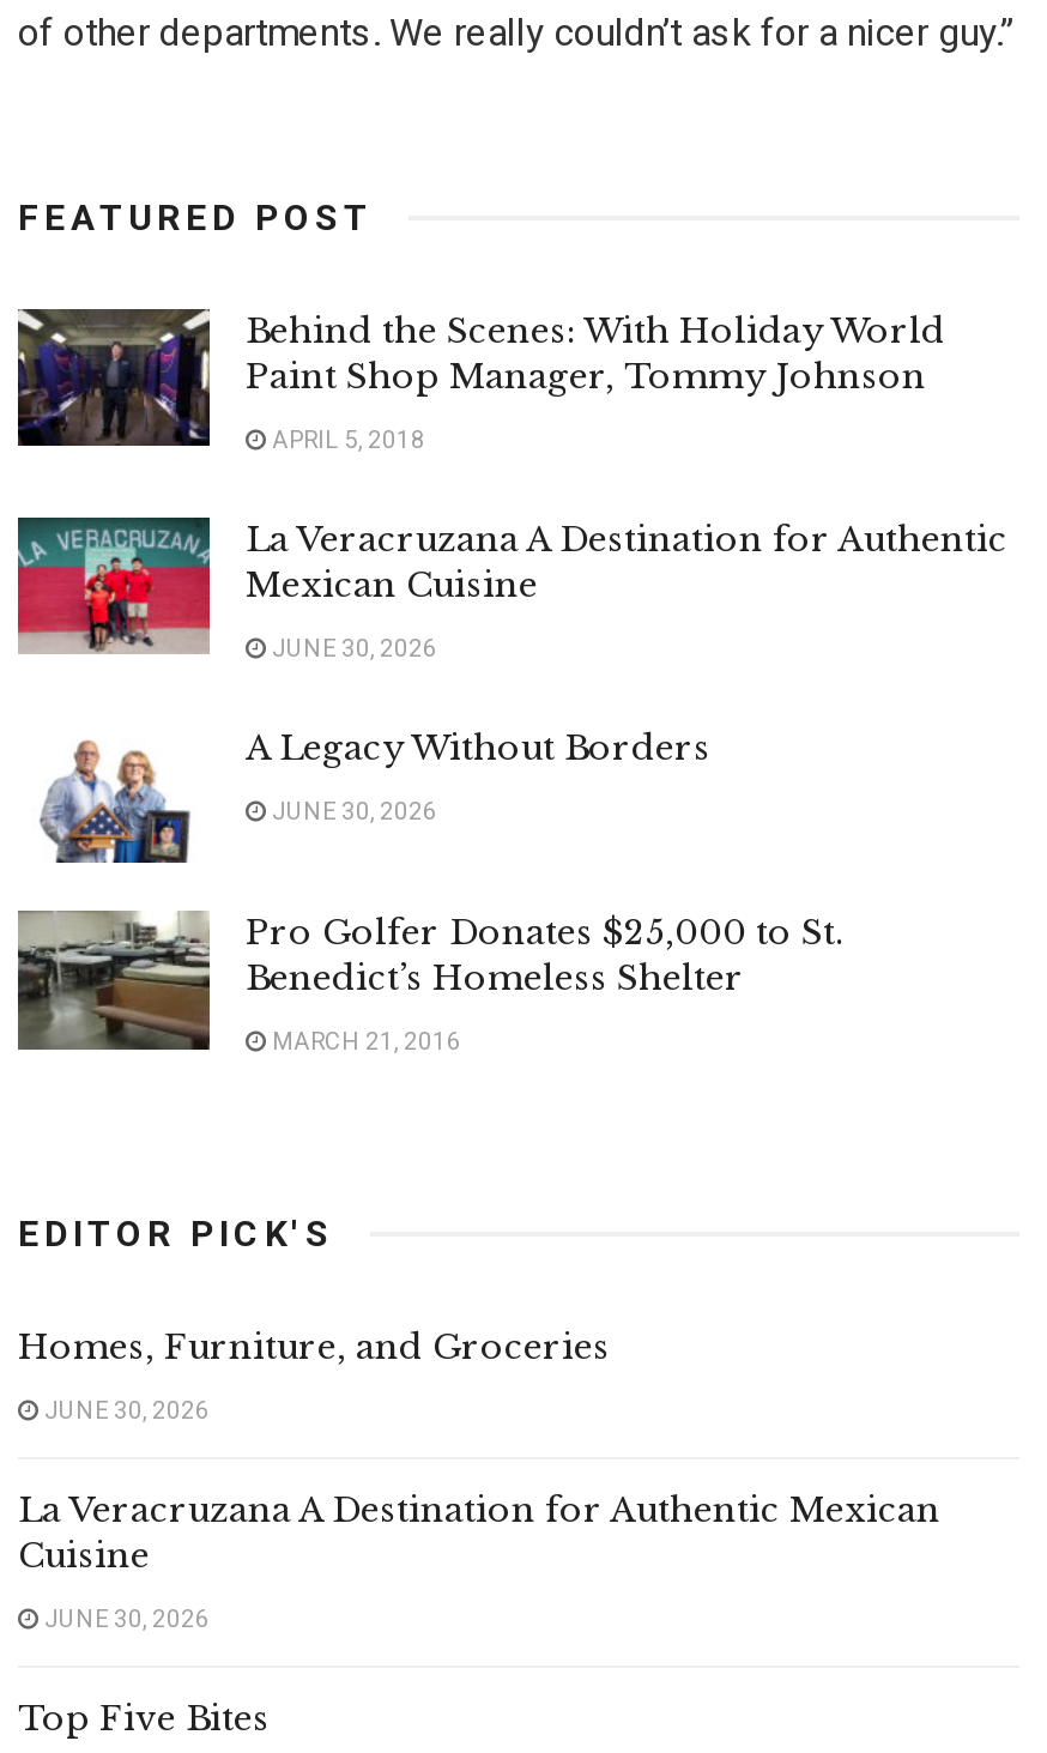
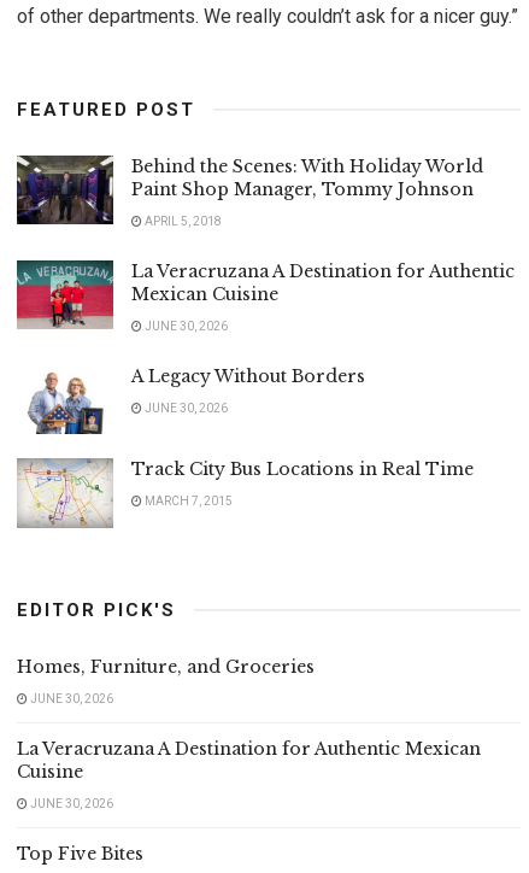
[16,912,845,1050] [image] | Pro Golfer Donates $25,000 to St. | Benedict’s Homeless Shelter -> [17,457,474,527] [image] | Track City Bus Locations in Real Time
[267,1029,461,1056] MARCH 21, 2016 -> [142,495,233,508] MARCH 7, 2015

